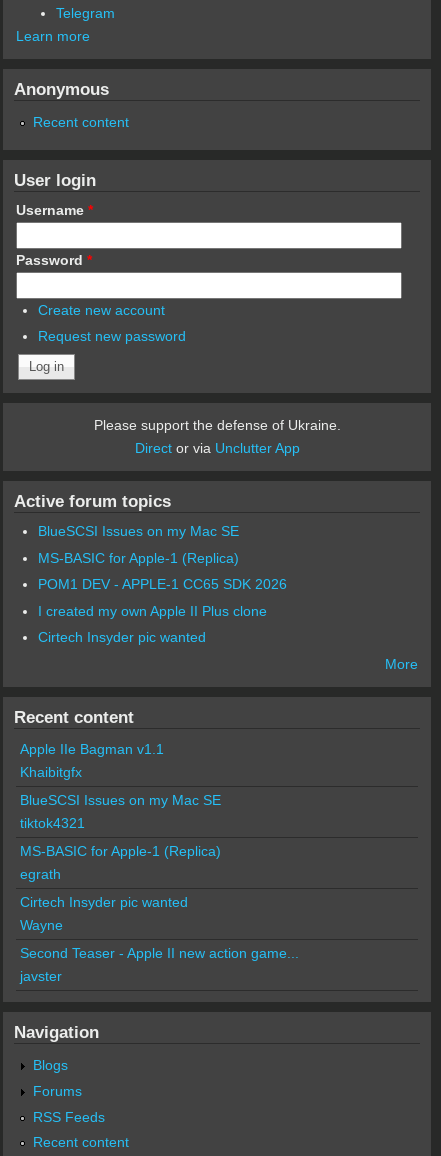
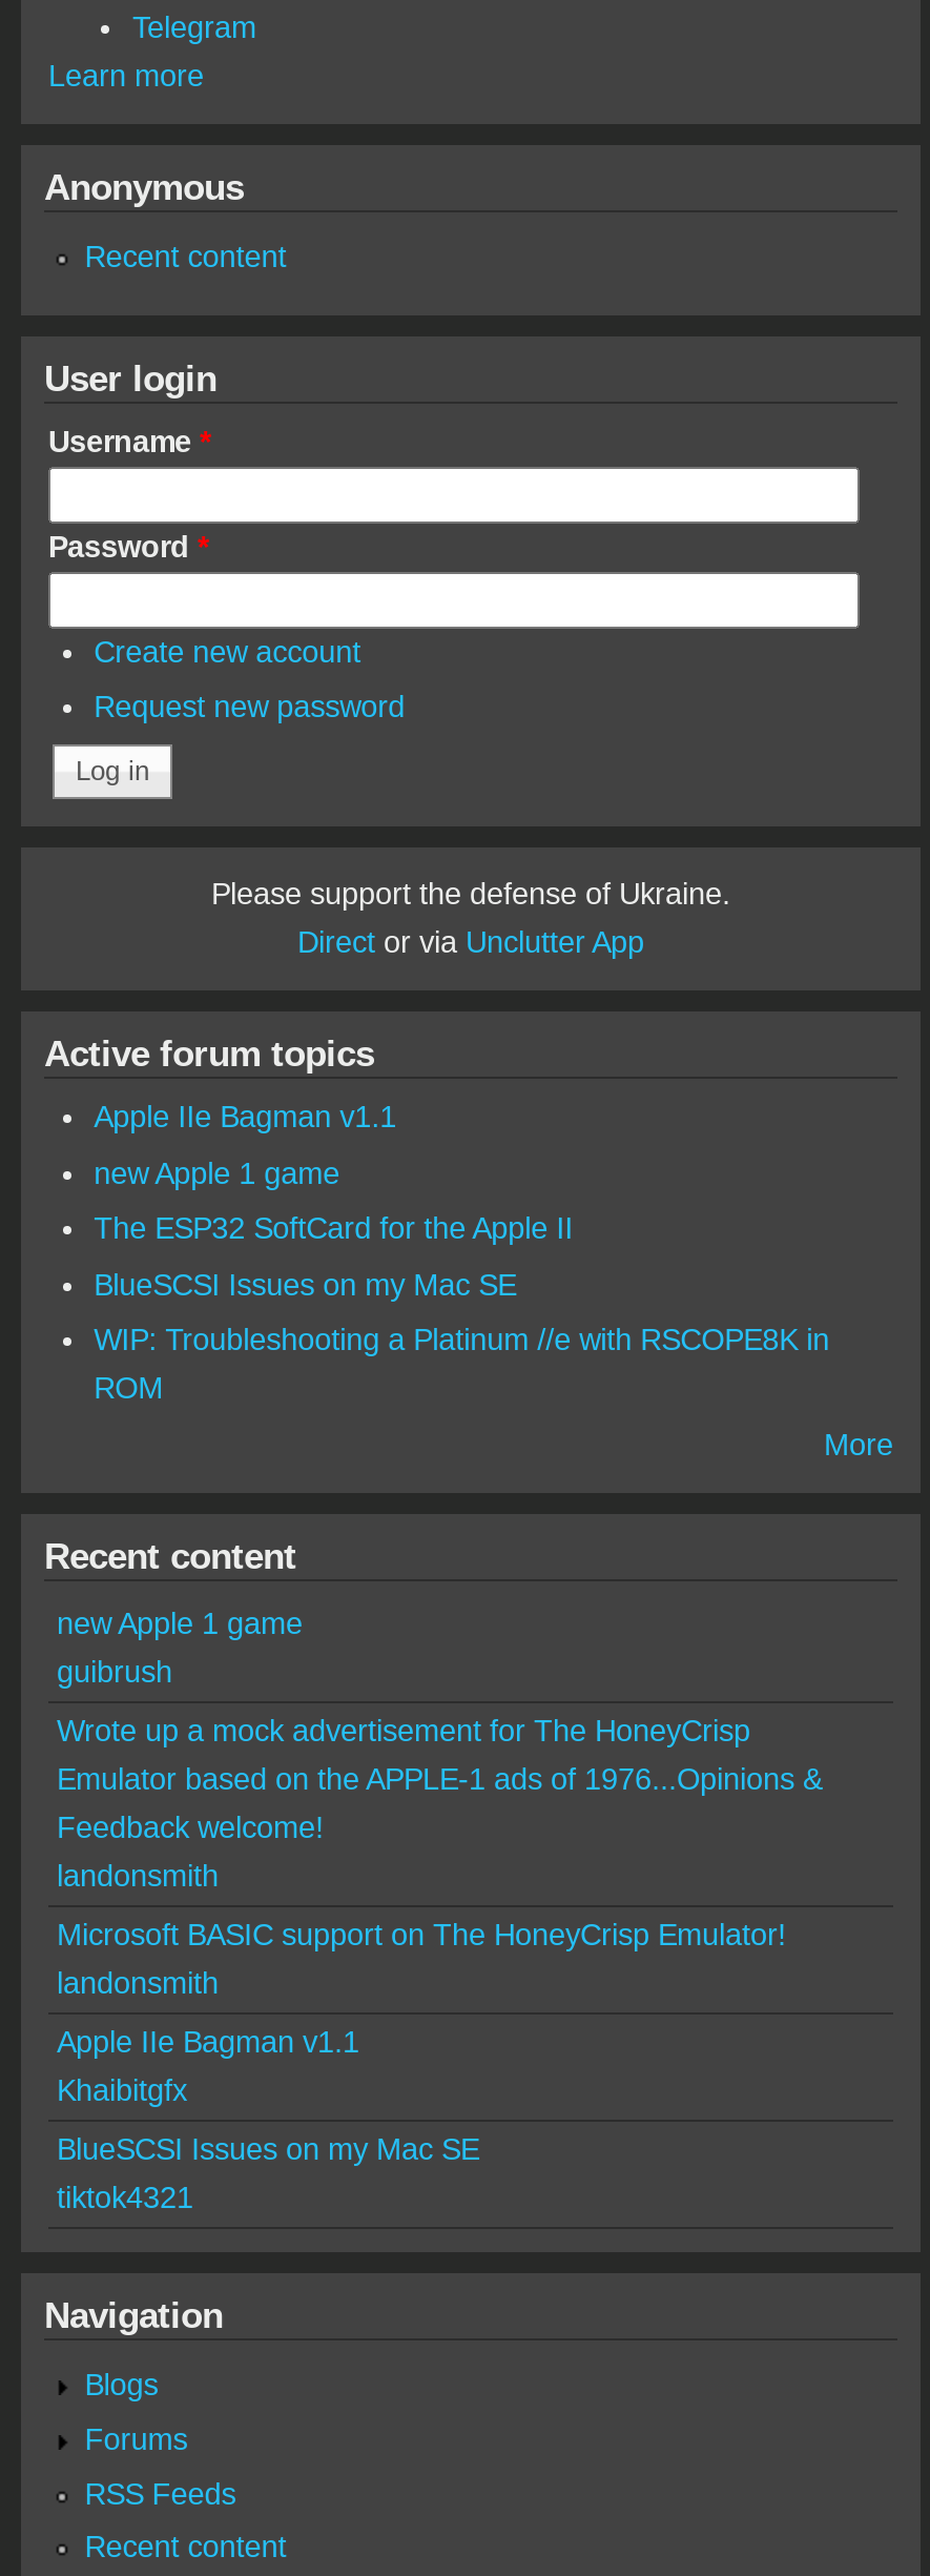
none -> [94,1100,573,1245] Apple IIe Bagman v1.1 | new Apple 1 game | The ESP32 SoftCard for the Apple II
[38,550,287,645] MS-BASIC for Apple-1 (Replica) | POM1 DEV - APPLE-1 CC65 SDK 2026 | I created my own Apple II Plus clone | Cirtech Insyder pic wanted -> [94,1324,829,1406] WIP: Troubleshooting a Platinum //e with RSCOPE8K in | ROM
none -> [57,1607,822,2000] new Apple 1 game | guibrush | Wrote up a mock advertisement for The HoneyCrisp | Emulator based on the APPLE-1 ads of 1976...Opinions & | Feedback welcome! | landonsmith | Microsoft BASIC support on The HoneyCrisp Emulator! | landonsmith
moved [20,741,221,831] -> [57,2025,479,2214]: Apple IIe Bagman v1.1 | Khaibitgfx | BlueSCSI Issues on my Mac SE | tiktok4321
[20,843,299,984] MS-BASIC for Apple-1 (Replica) | egrath | Cirtech Insyder pic wanted | Wayne | Second Teaser - Apple II new action game... | javster -> none

